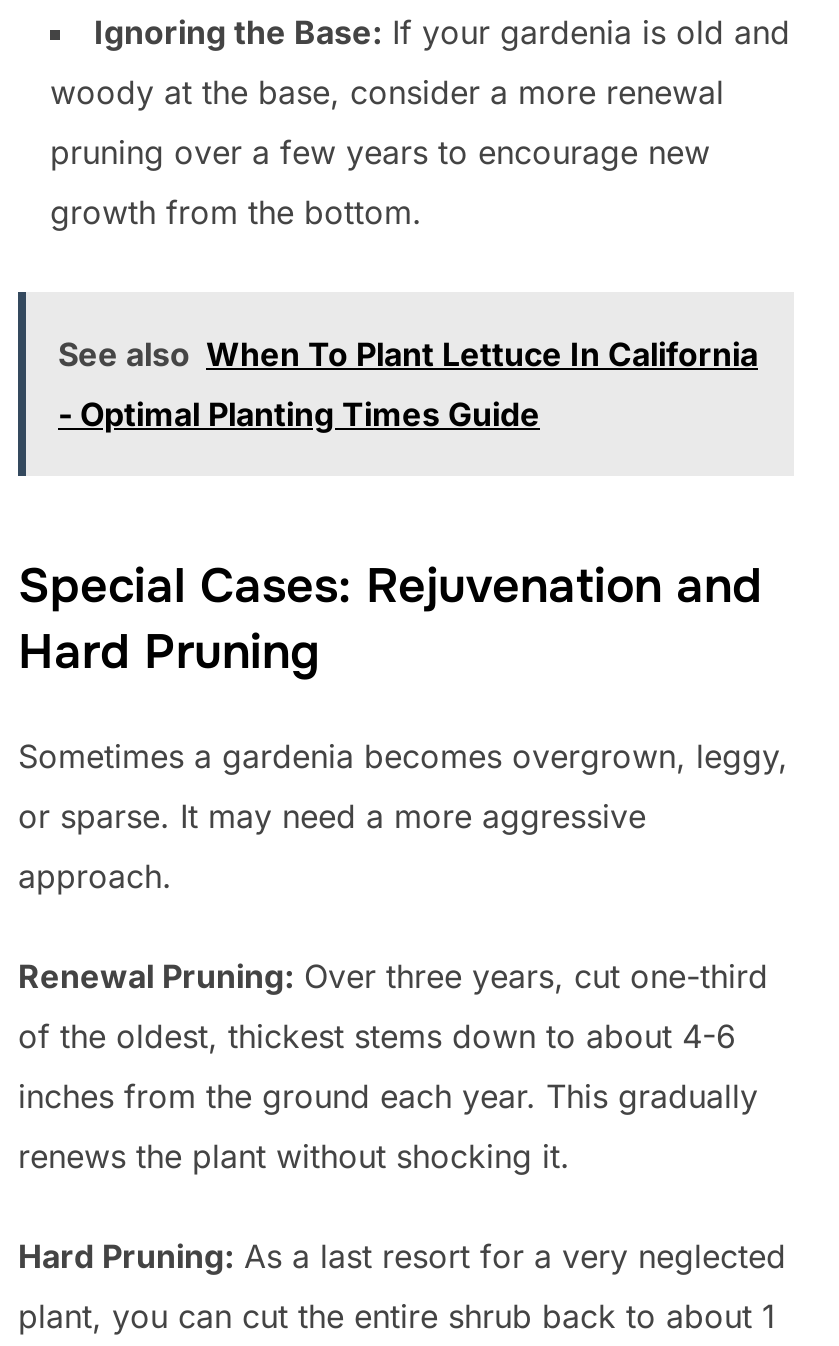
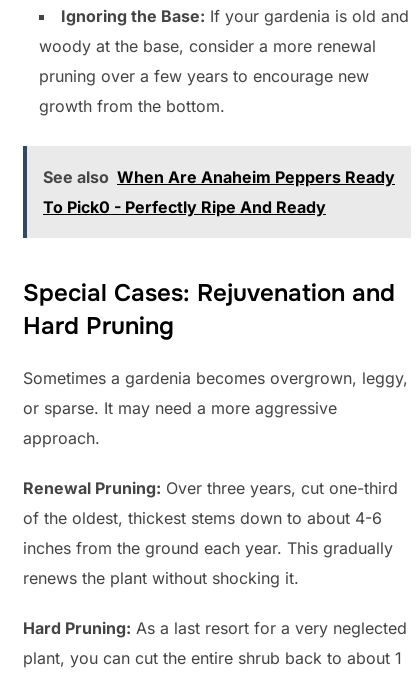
[58,334,758,374] See also When To Plant Lettuce In California -> [43,167,395,187] See also When Are Anaheim Peppers Ready
[58,394,540,434] - Optimal Planting Times Guide -> [43,197,326,217] To Pick0 - Perfectly Ripe And Ready

